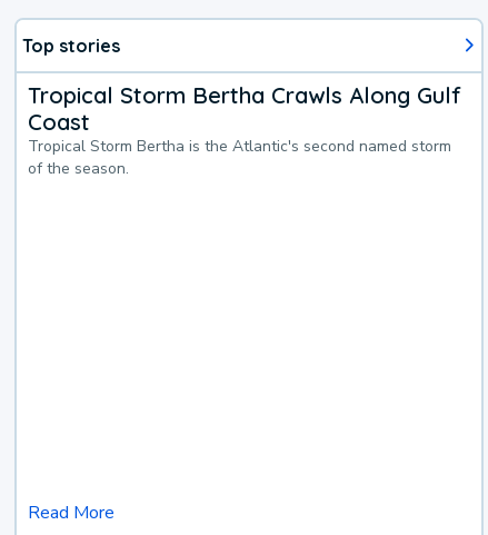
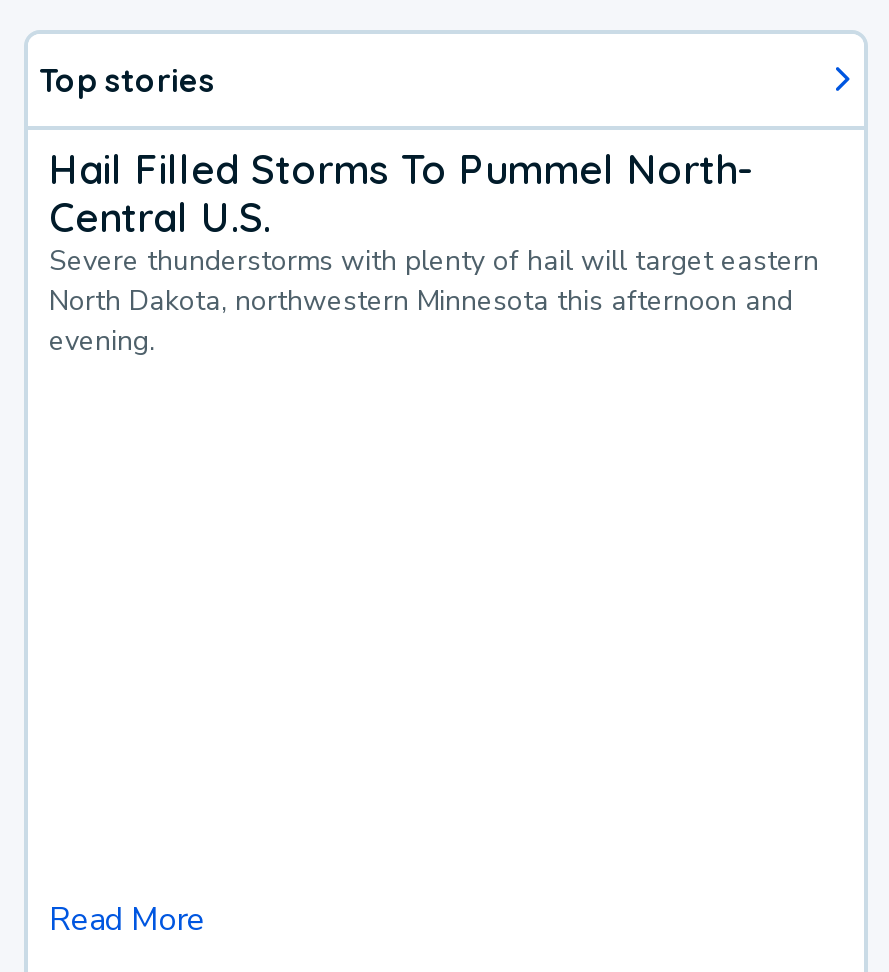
[28,81,462,179] Tropical Storm Bertha Crawls Along Gulf | Coast | Tropical Storm Bertha is the Atlantic's second named storm | of the season. -> [49,143,819,359] Hail Filled Storms To Pummel North- | Central U.S. | Severe thunderstorms with plenty of hail will target eastern | North Dakota, northwestern Minnesota this afternoon and | evening.

